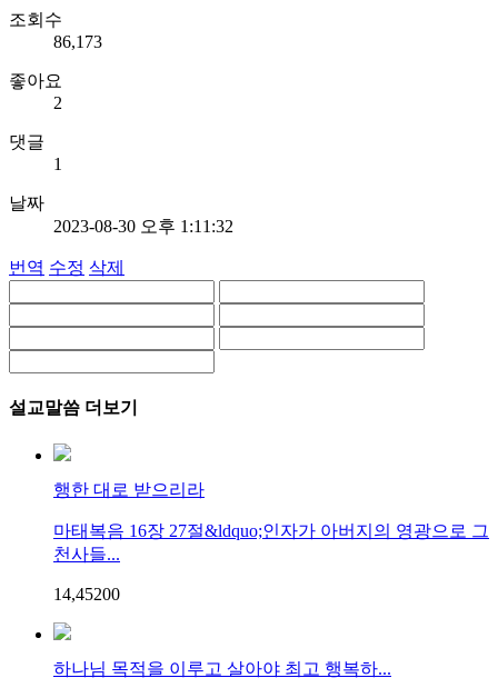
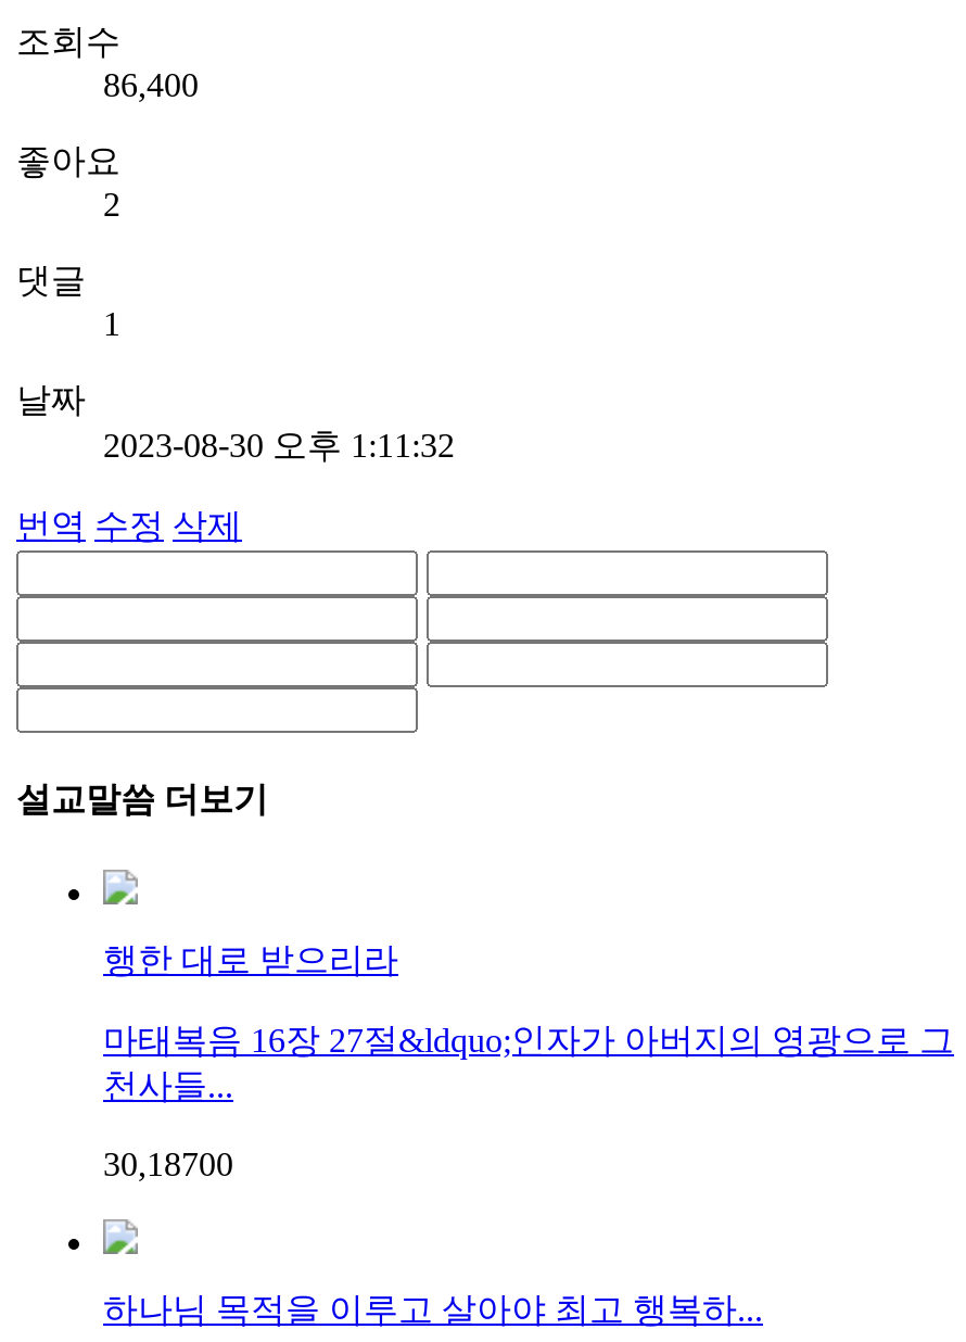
[53,32,102,51] 86,173 -> [103,66,199,103] 86,400
[53,585,120,604] 14,45200 -> [103,1146,233,1183] 30,18700

